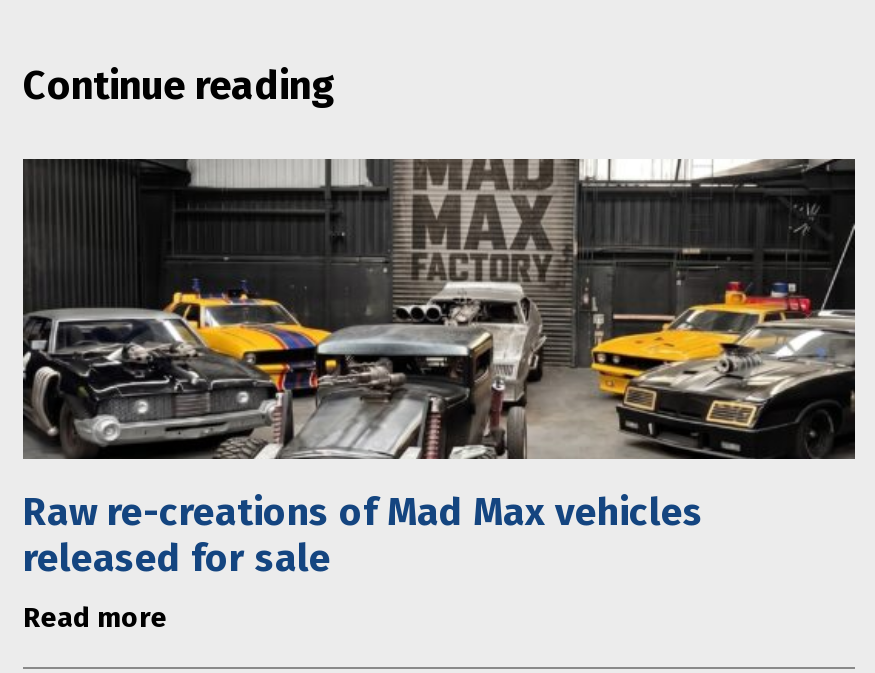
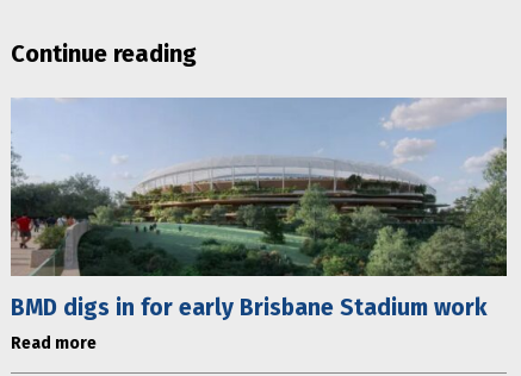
[21,157,857,580] [image] | Raw re-creations of Mad Max vehicles | released for sale -> [11,96,508,321] [image] | BMD digs in for early Brisbane Stadium work

